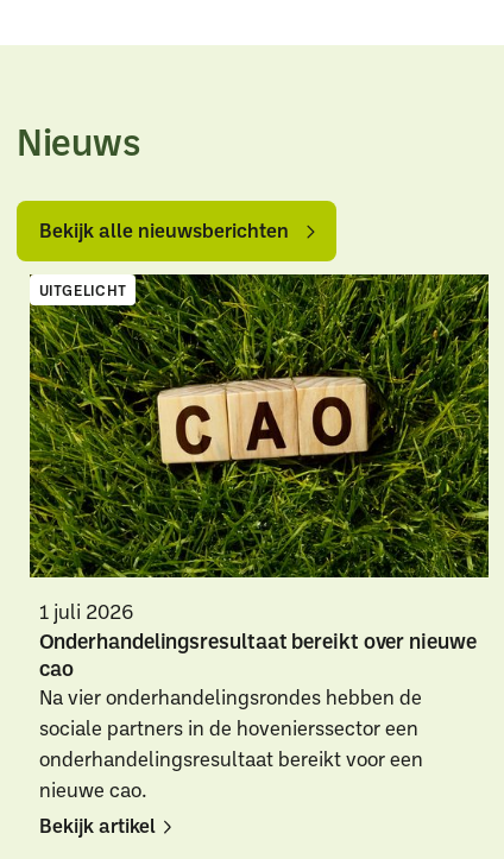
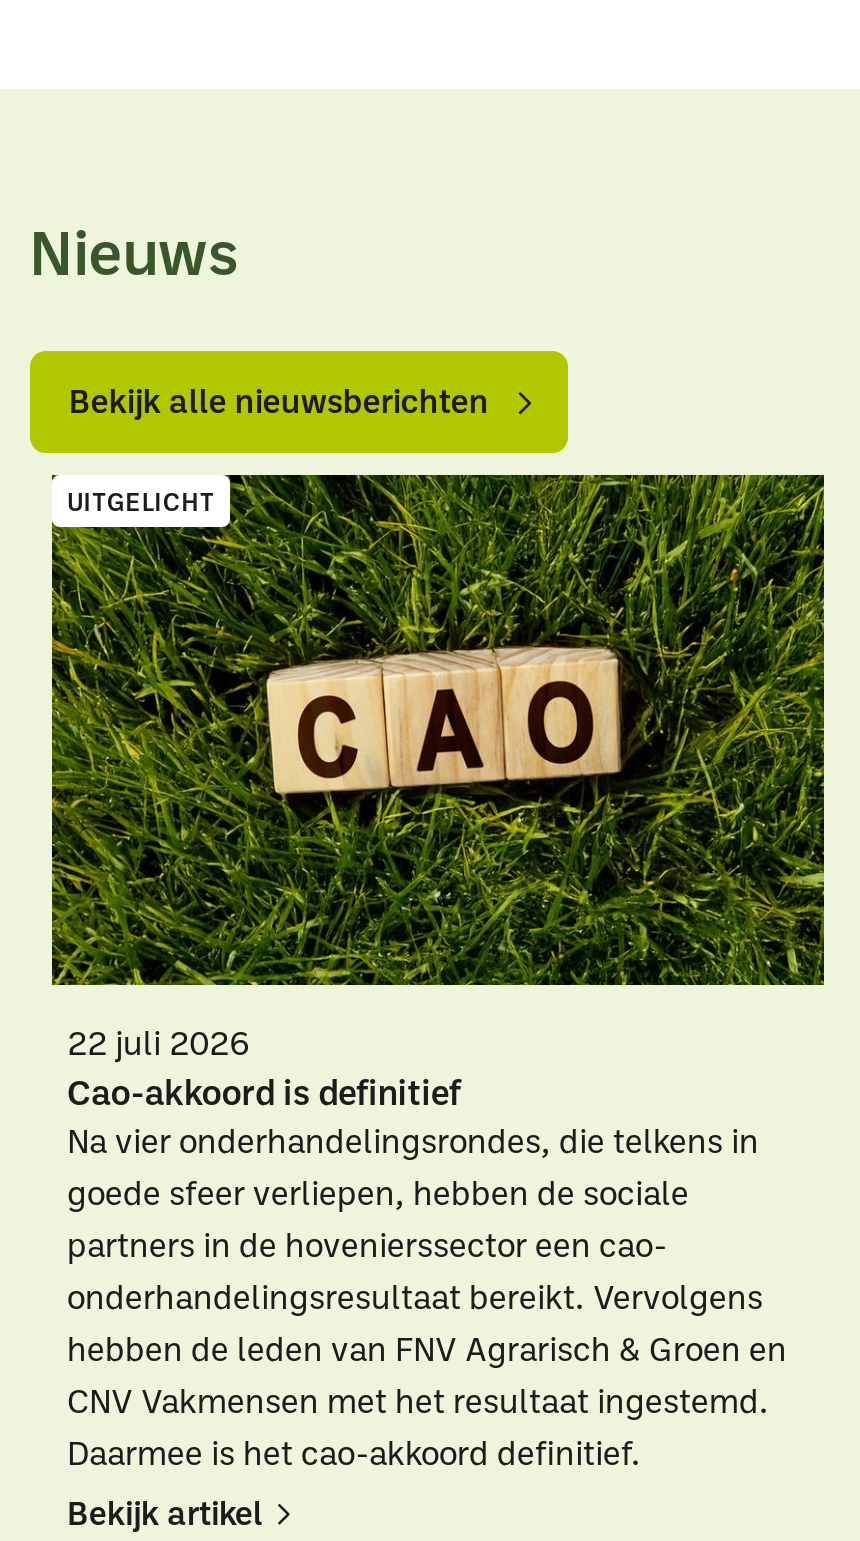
[39,599,476,802] 1 juli 2026 | Onderhandelingsresultaat bereikt over nieuwe | cao | Na vier onderhandelingsrondes hebben de | sociale partners in de hovenierssector een | onderhandelingsresultaat bereikt voor een | nieuwe cao. -> [67,1021,787,1473] 22 juli 2026 | Cao-akkoord is definitief | Na vier onderhandelingsrondes, die telkens in | goede sfeer verliepen, hebben de sociale | partners in de hovenierssector een cao- | onderhandelingsresultaat bereikt. Vervolgens | hebben de leden van FNV Agrarisch & Groen en | CNV Vakmensen met het resultaat ingestemd. | Daarmee is het cao-akkoord definitief.

